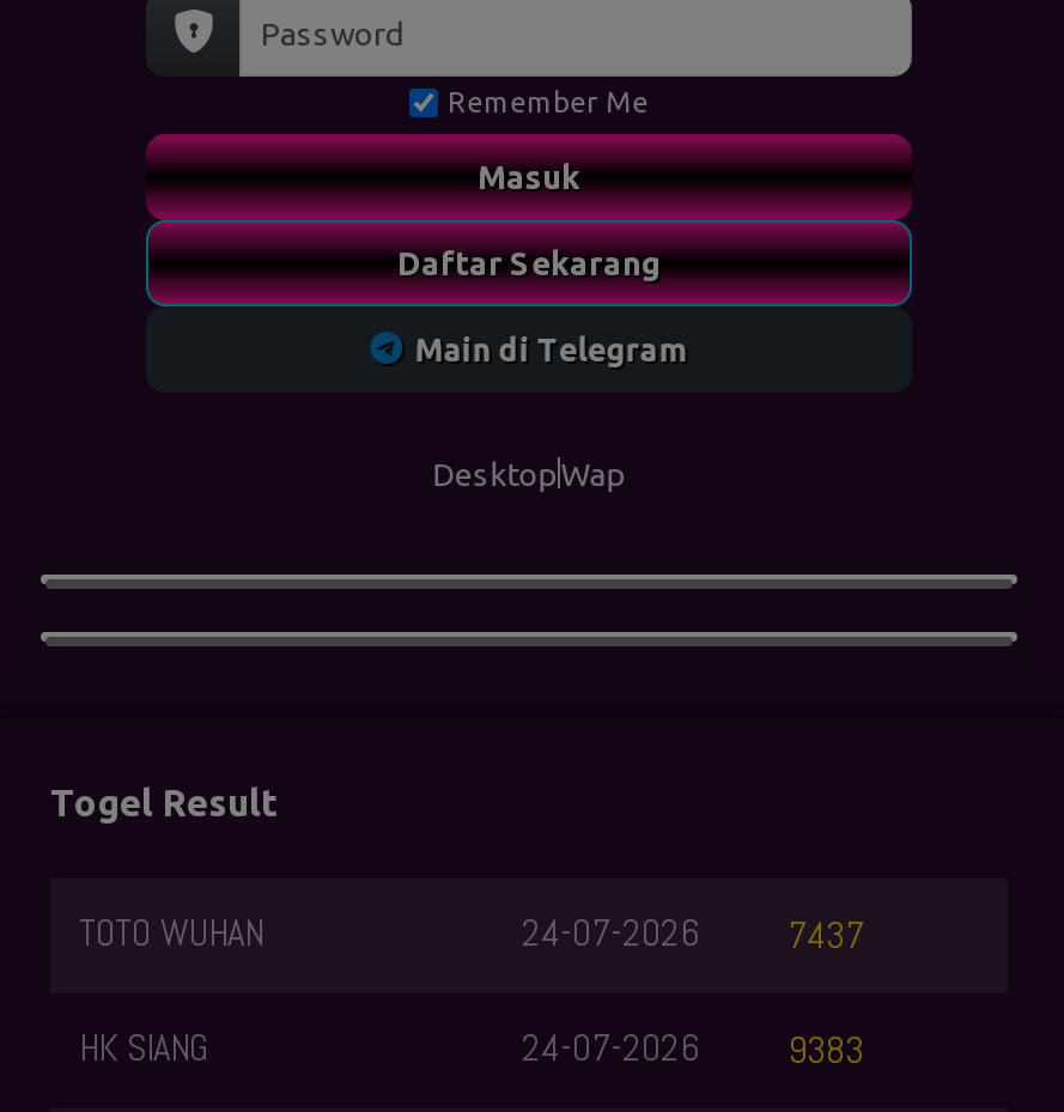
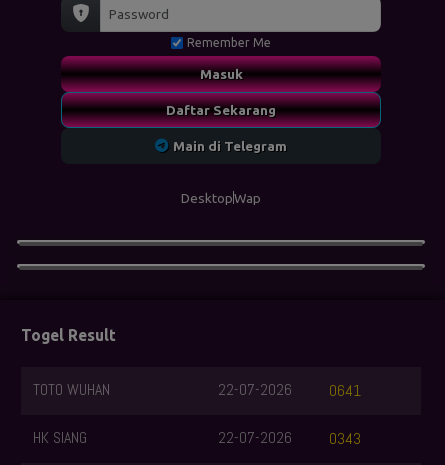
[522,910,699,958] 24-07-2026 -> [218,380,292,400] 22-07-2026
[788,911,864,959] 7437 -> [329,381,361,401] 0641
[522,1025,699,1073] 24-07-2026 -> [218,428,292,448] 22-07-2026
[788,1026,864,1074] 9383 -> [329,429,361,449] 0343

